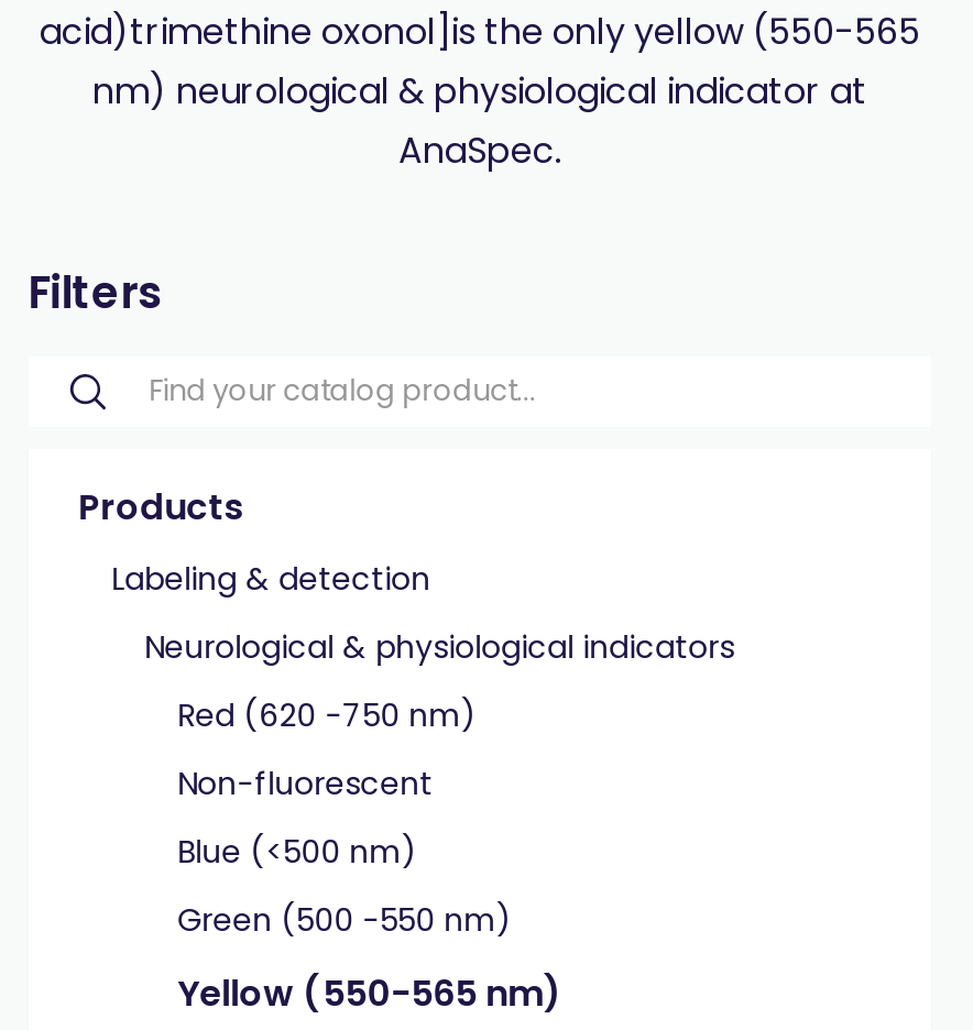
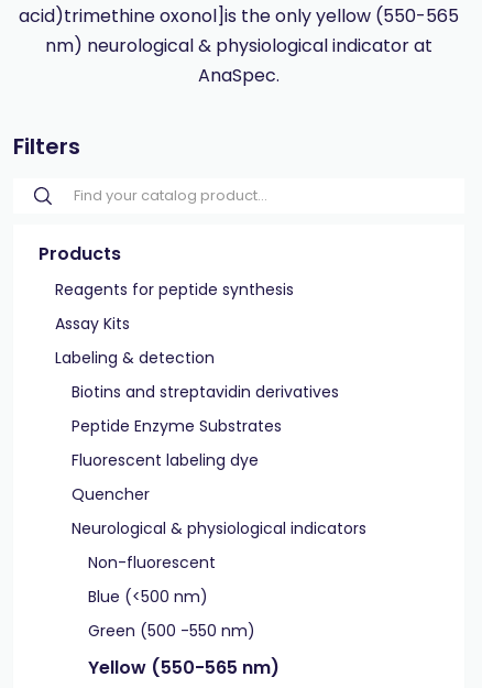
none -> [55,279,293,335] Reagents for peptide synthesis | Assay Kits
none -> [71,381,339,505] Biotins and streptavidin derivatives | Peptide Enzyme Substrates | Fluorescent labeling dye | Quencher
moved [145,625,735,669] -> [71,517,366,539]: Neurological & physiological indicators
[178,693,477,737] Red (620 -750 nm) -> none

